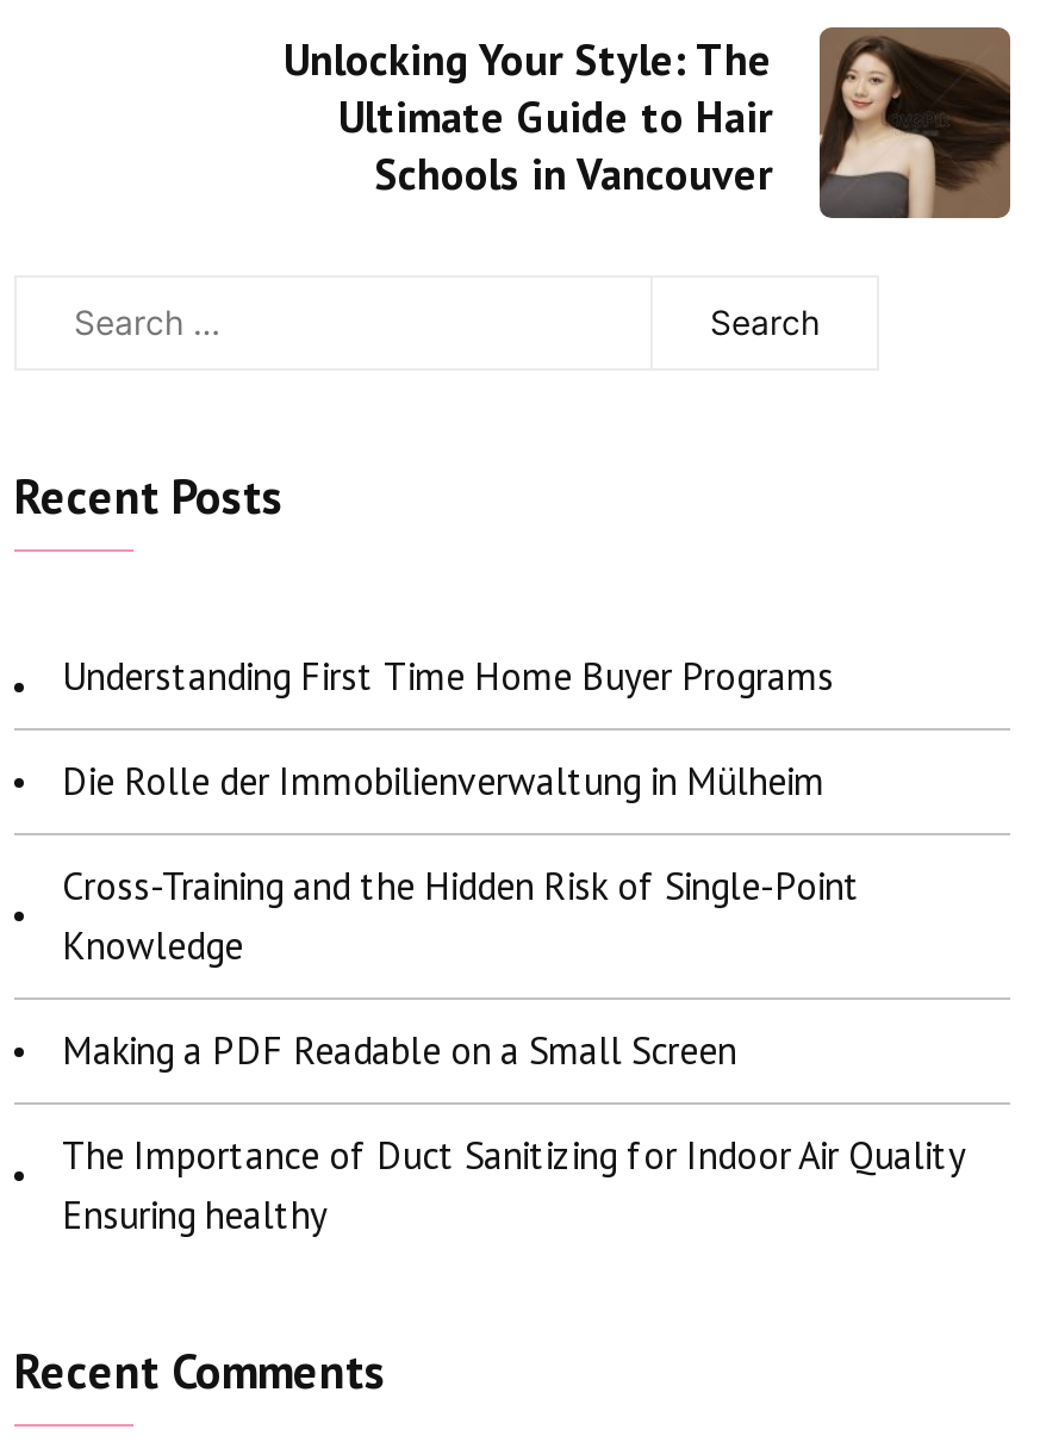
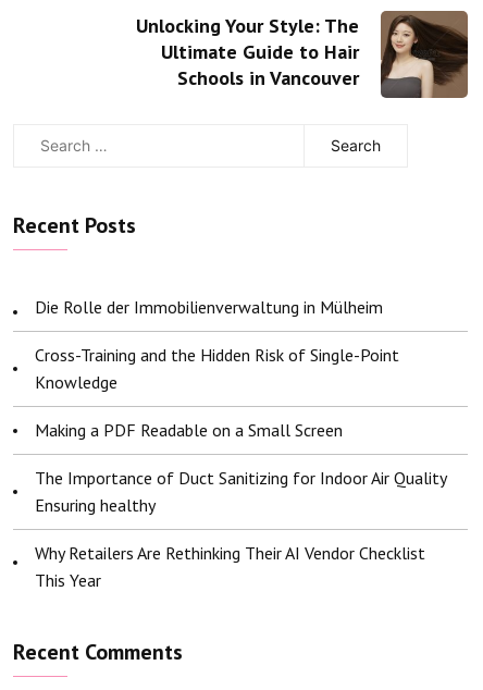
[62,652,834,700] Understanding First Time Home Buyer Programs -> none
moved [62,757,963,1238] -> [35,296,446,516]: Die Rolle der Immobilienverwaltung in Mülheim | Cross-Training and the Hidden Risk of Single-Point | Knowledge | Making a PDF Readable on a Small Screen | The Importance of Duct Sanitizing for Indoor Air Quality | Ensuring healthy
none -> [35,542,425,591] Why Retailers Are Rethinking Their AI Vendor Checklist | This Year

